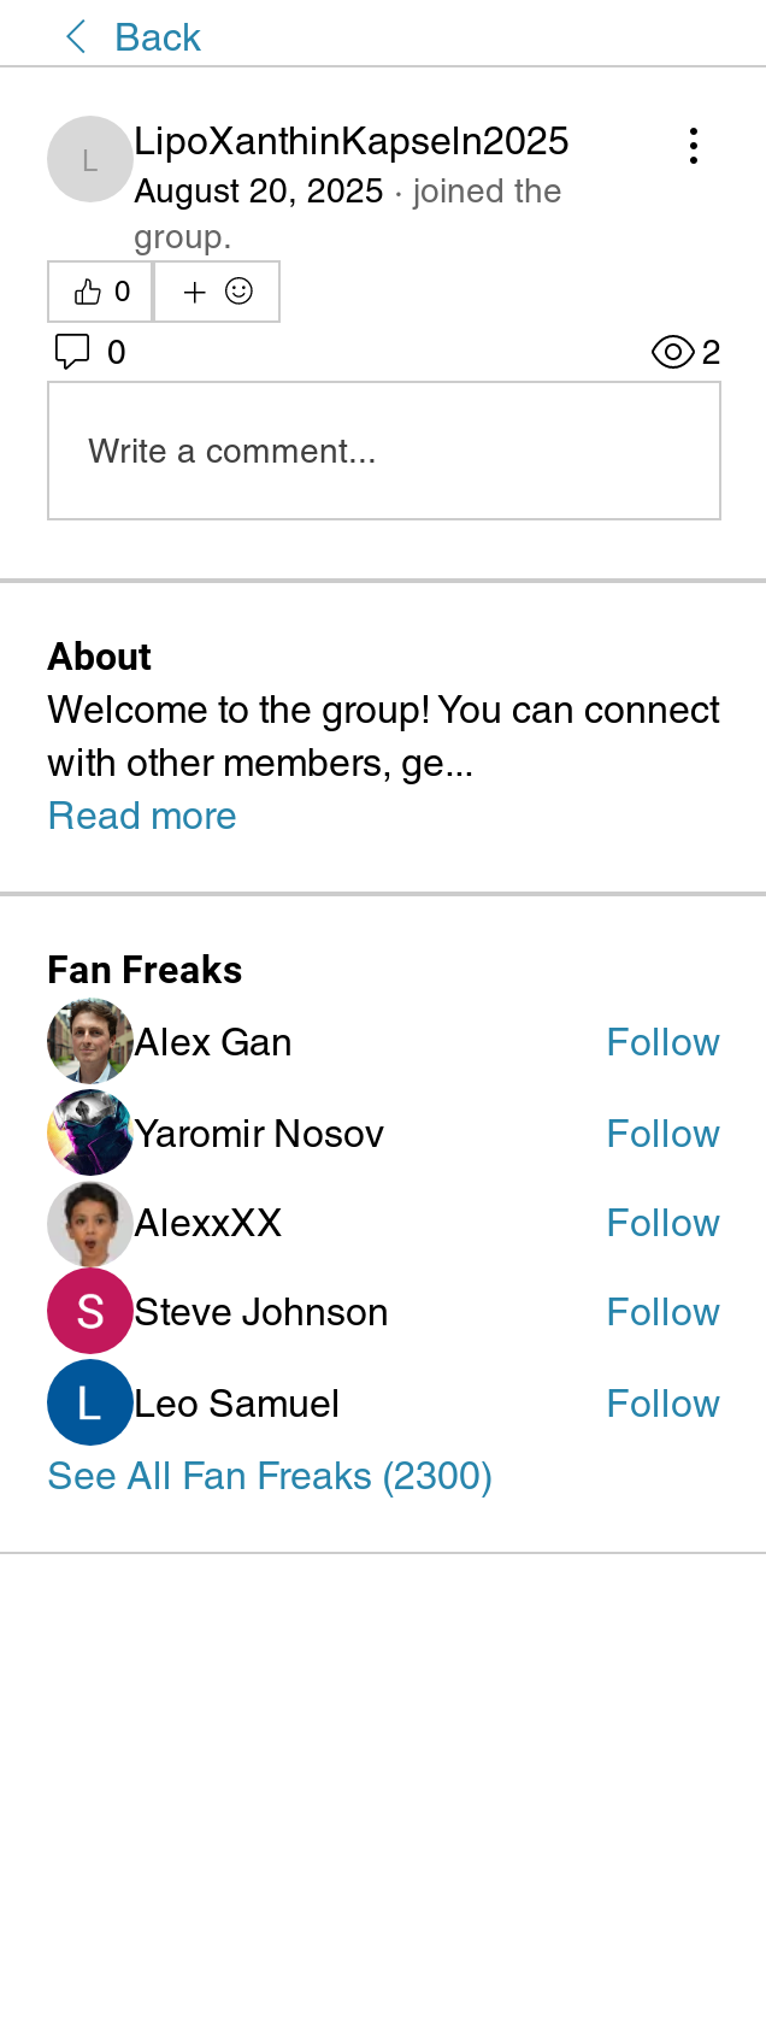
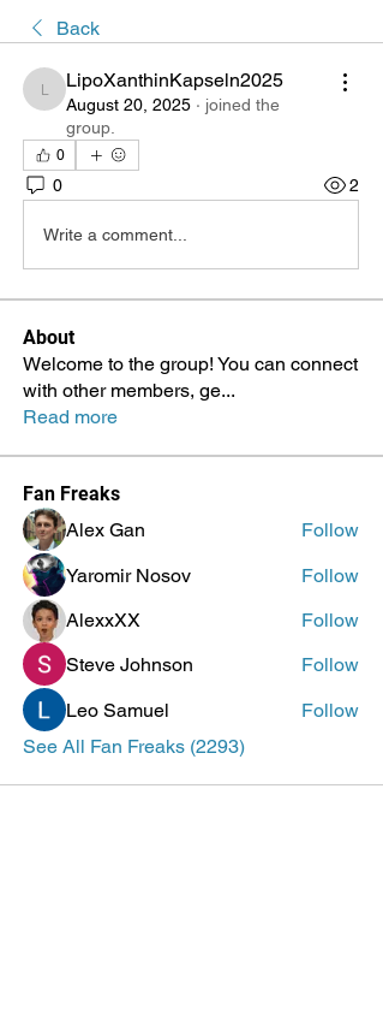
[47,1454,493,1499] See All Fan Freaks (2300) -> [23,735,245,758] See All Fan Freaks (2293)

